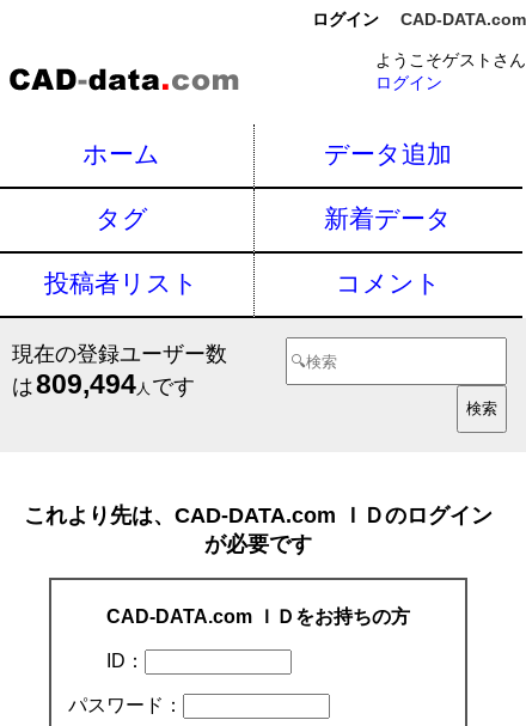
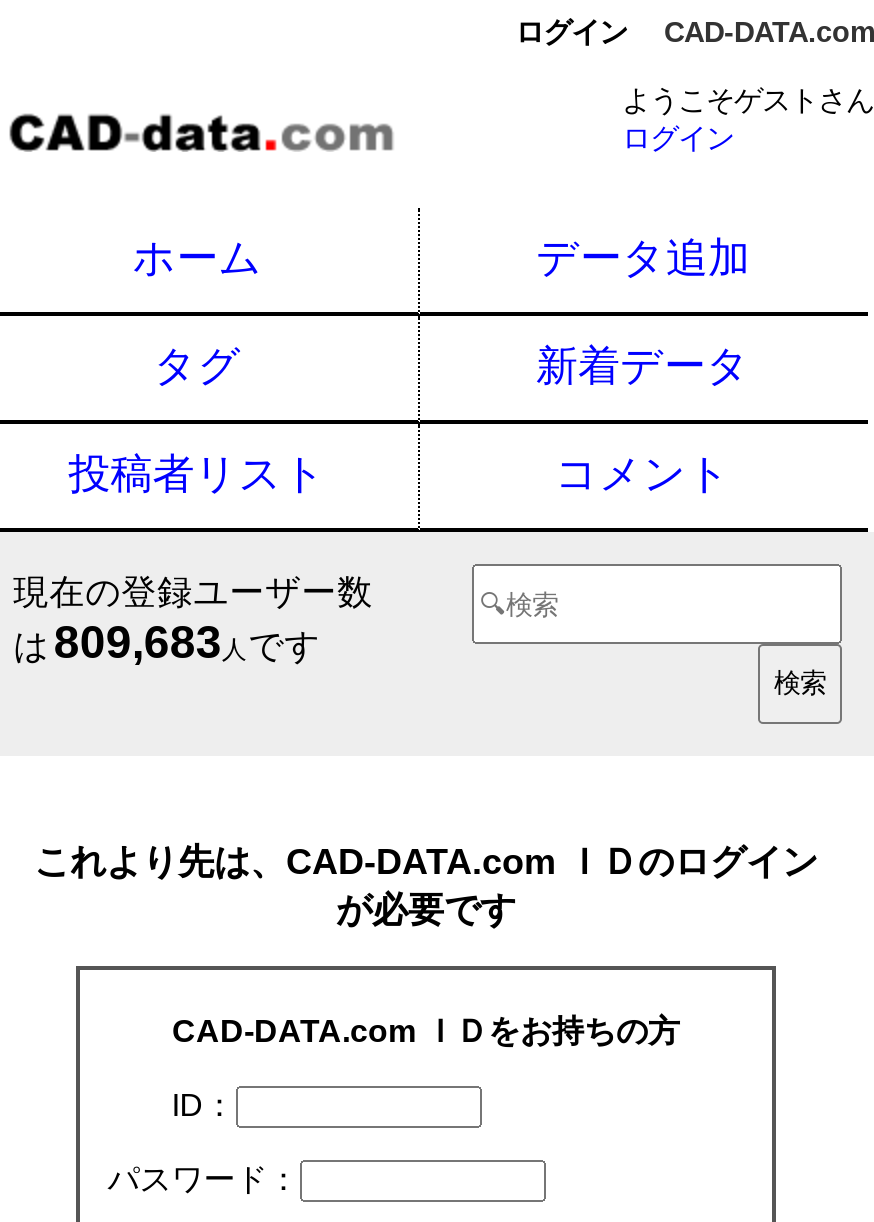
[11,368,195,399] は 809,494人 です -> [13,616,320,668] は 809,683人 です

